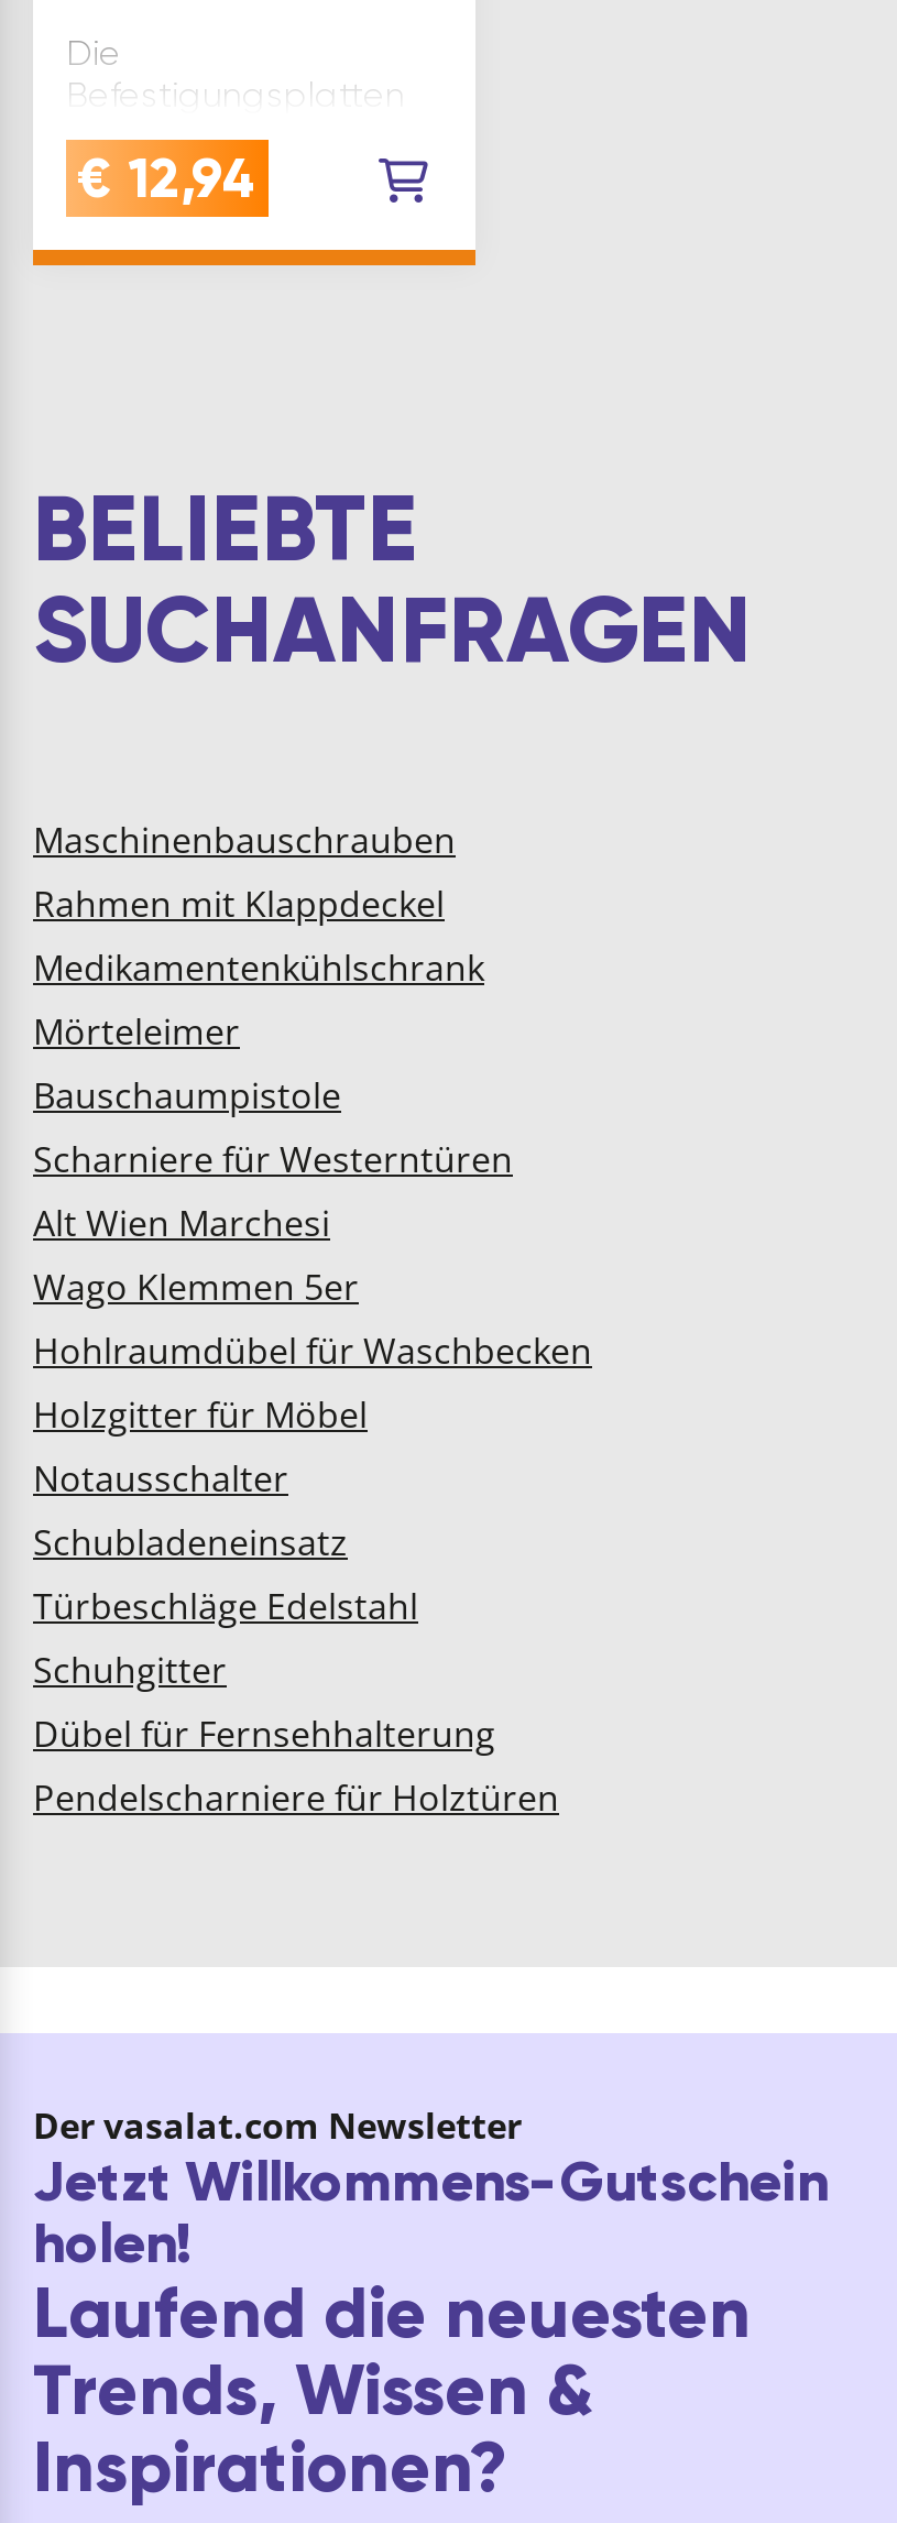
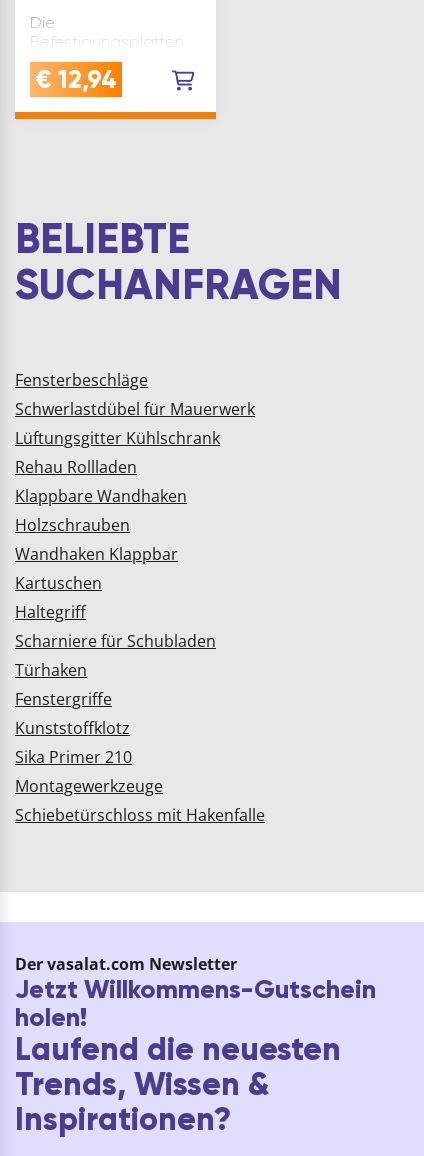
[33,816,592,1822] Maschinenbauschrauben | Rahmen mit Klappdeckel | Medikamentenkühlschrank | Mörteleimer | Bauschaumpistole | Scharniere für Westerntüren | Alt Wien Marchesi | Wago Klemmen 5er | Hohlraumdübel für Waschbecken | Holzgitter für Möbel | Notausschalter | Schubladeneinsatz | Türbeschläge Edelstahl | Schuhgitter | Dübel für Fernsehhalterung | Pendelscharniere für Holztüren -> [15,369,265,826] Fensterbeschläge | Schwerlastdübel für Mauerwerk | Lüftungsgitter Kühlschrank | Rehau Rollladen | Klappbare Wandhaken | Holzschrauben | Wandhaken Klappbar | Kartuschen | Haltegriff | Scharniere für Schubladen | Türhaken | Fenstergriffe | Kunststoffklotz | Sika Primer 210 | Montagewerkzeuge | Schiebetürschloss mit Hakenfalle

